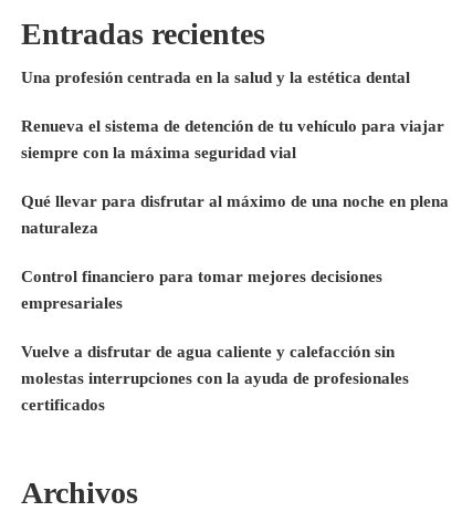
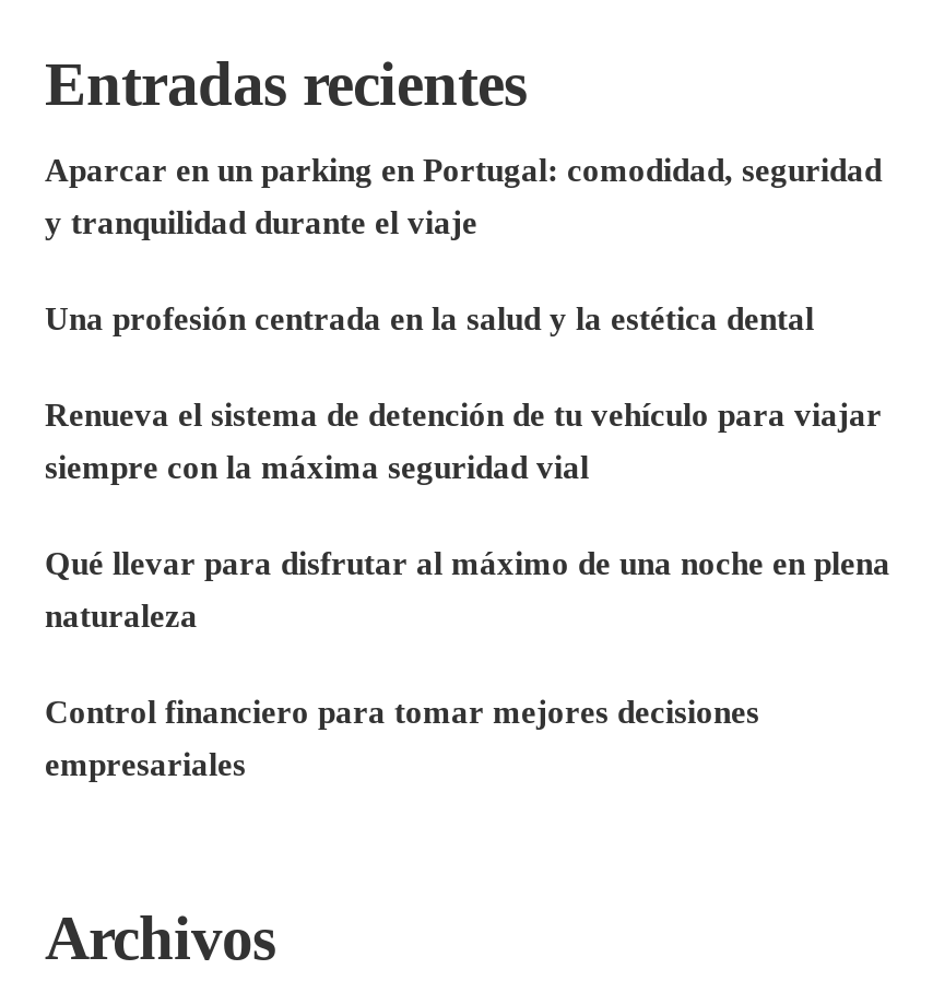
none -> [45,153,882,240] Aparcar en un parking en Portugal: comodidad, seguridad | y tranquilidad durante el viaje
moved [21,69,449,312] -> [45,302,890,782]: Una profesión centrada en la salud y la estética dental | Renueva el sistema de detención de tu vehículo para viajar | siempre con la máxima seguridad vial | Qué llevar para disfrutar al máximo de una noche en plena | naturaleza | Control financiero para tomar mejores decisiones | empresariales
[21,343,409,414] Vuelve a disfrutar de agua caliente y calefacción sin | molestas interrupciones con la ayuda de profesionales | certificados -> none

